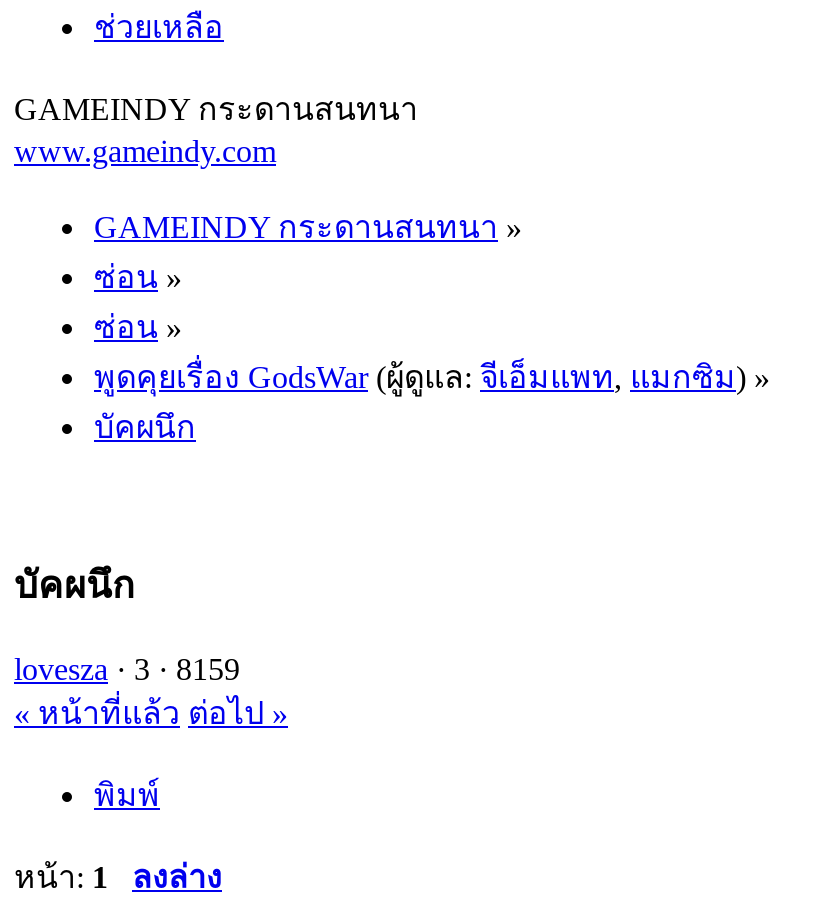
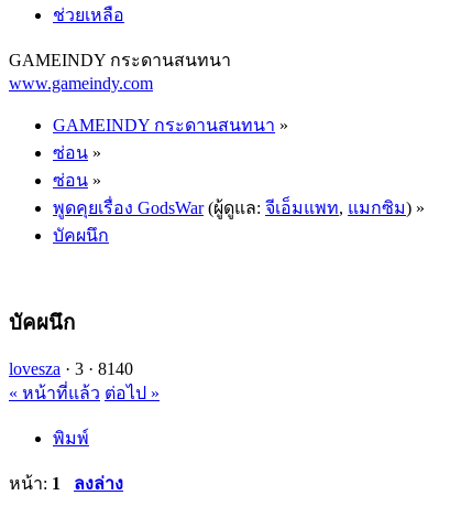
[14,652,240,686] lovesza · 3 · 8159 -> [9,359,133,378] lovesza · 3 · 8140

